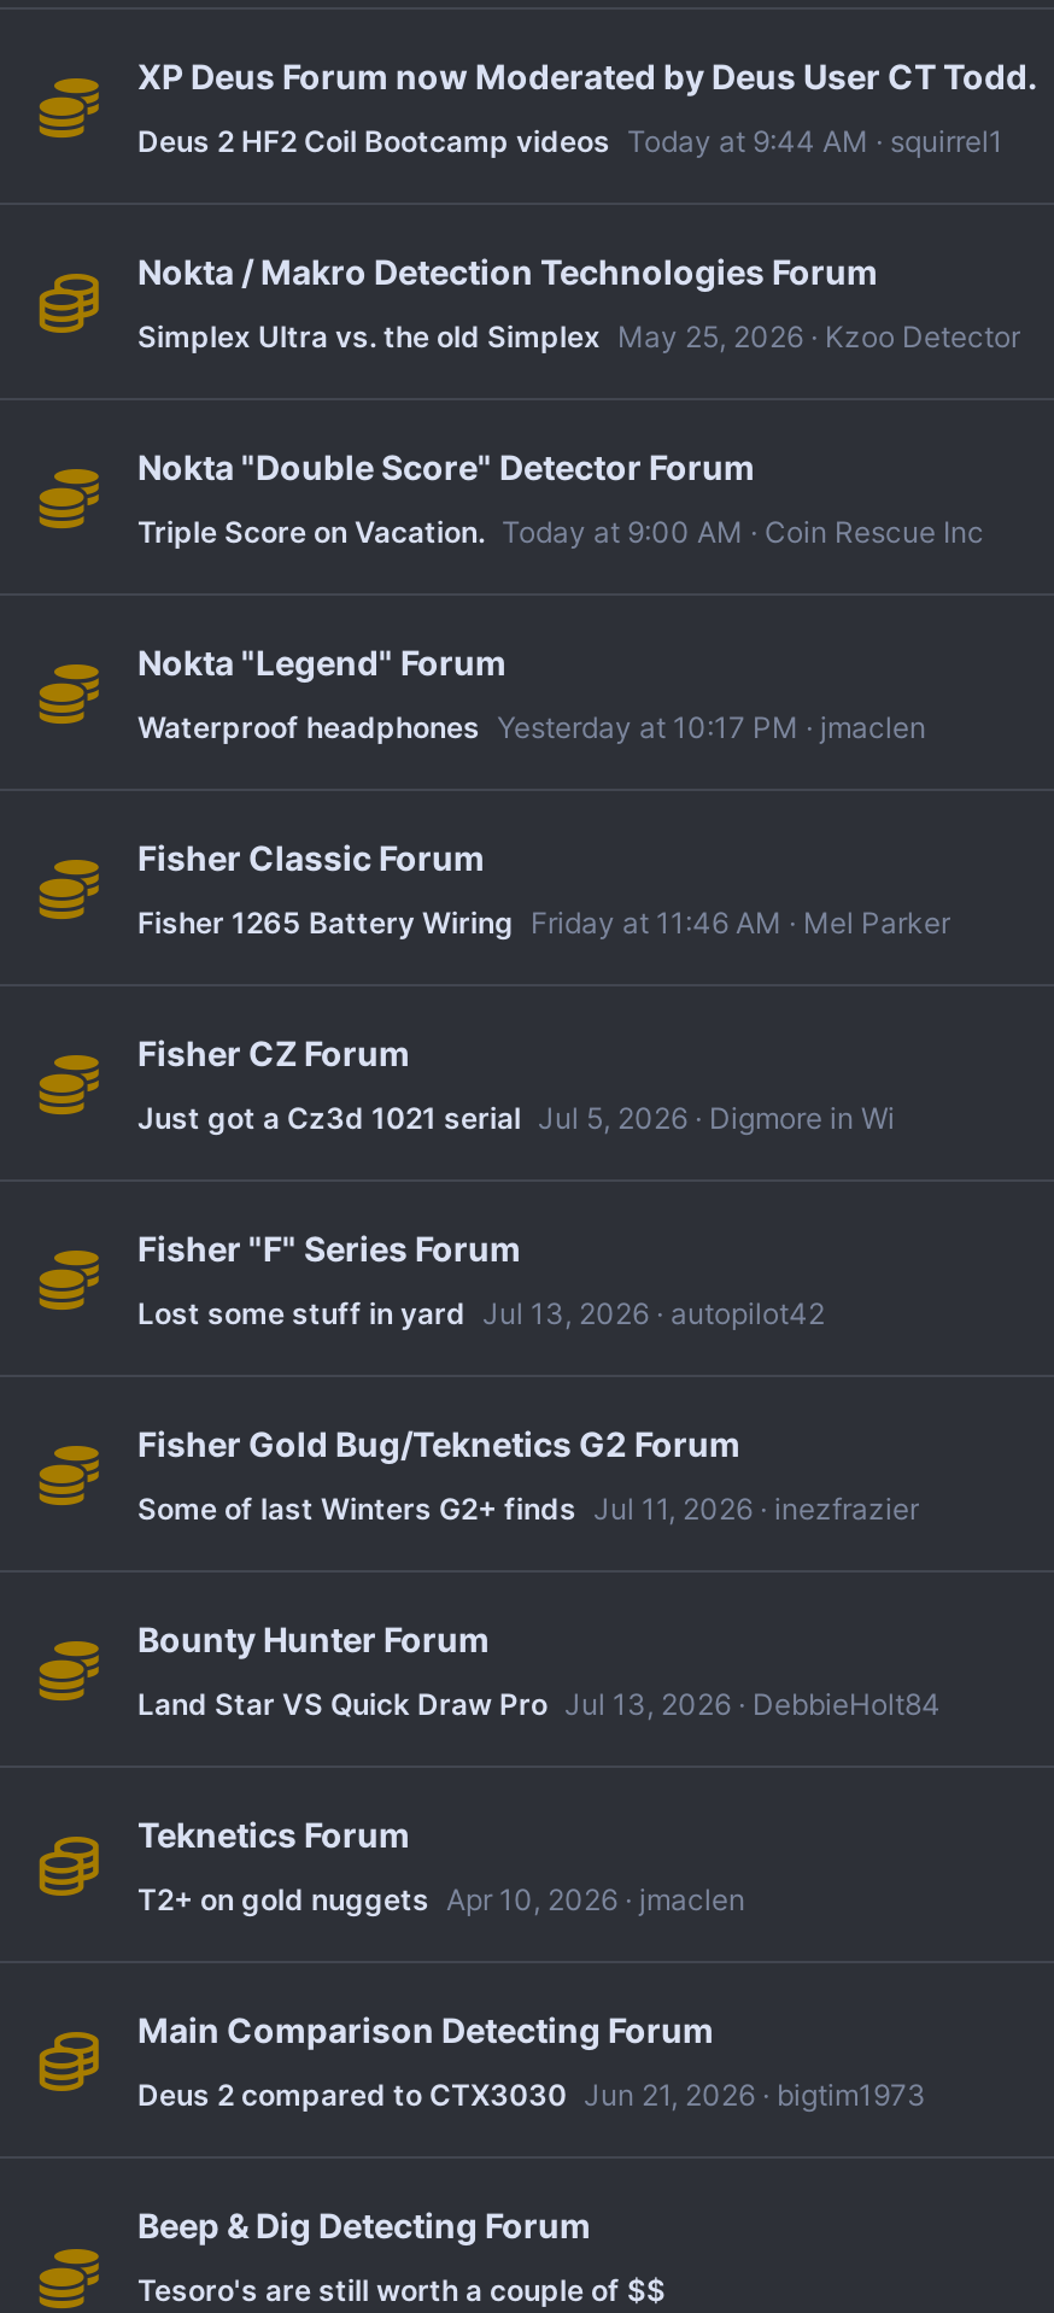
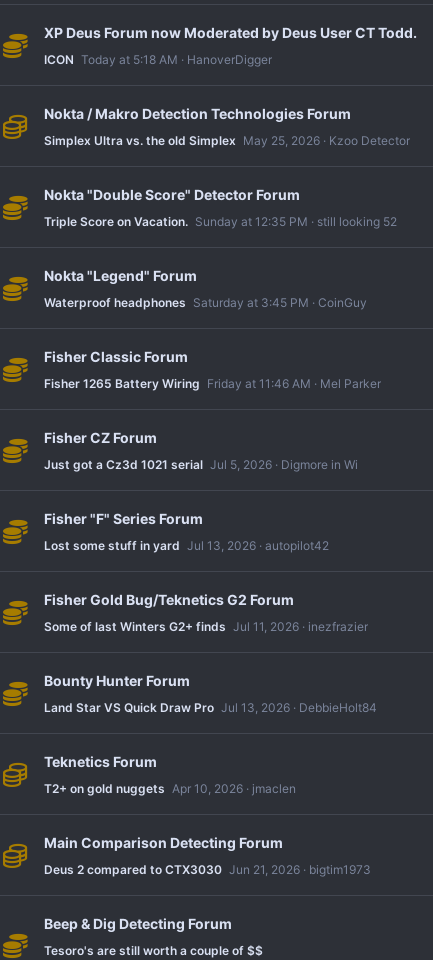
[137,122,1003,158] Deus 2 HF2 Coil Bootcamp videos Today at 9:44 AM squirrel1 -> [44,52,272,67] ICON Today at 5:18 AM HanoverDigger
[137,513,984,549] Triple Score on Vacation. Today at 9:00 AM Coin Rescue Inc -> [44,214,397,229] Triple Score on Vacation. Sunday at 12:35 PM still looking 52
[137,708,926,745] Waterproof headphones Yesterday at 10:17 PM jmaclen -> [44,295,367,310] Waterproof headphones Saturday at 3:45 PM CoinGuy

